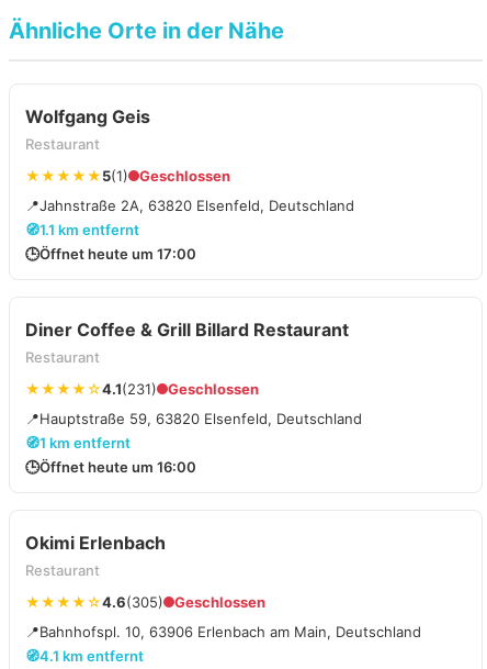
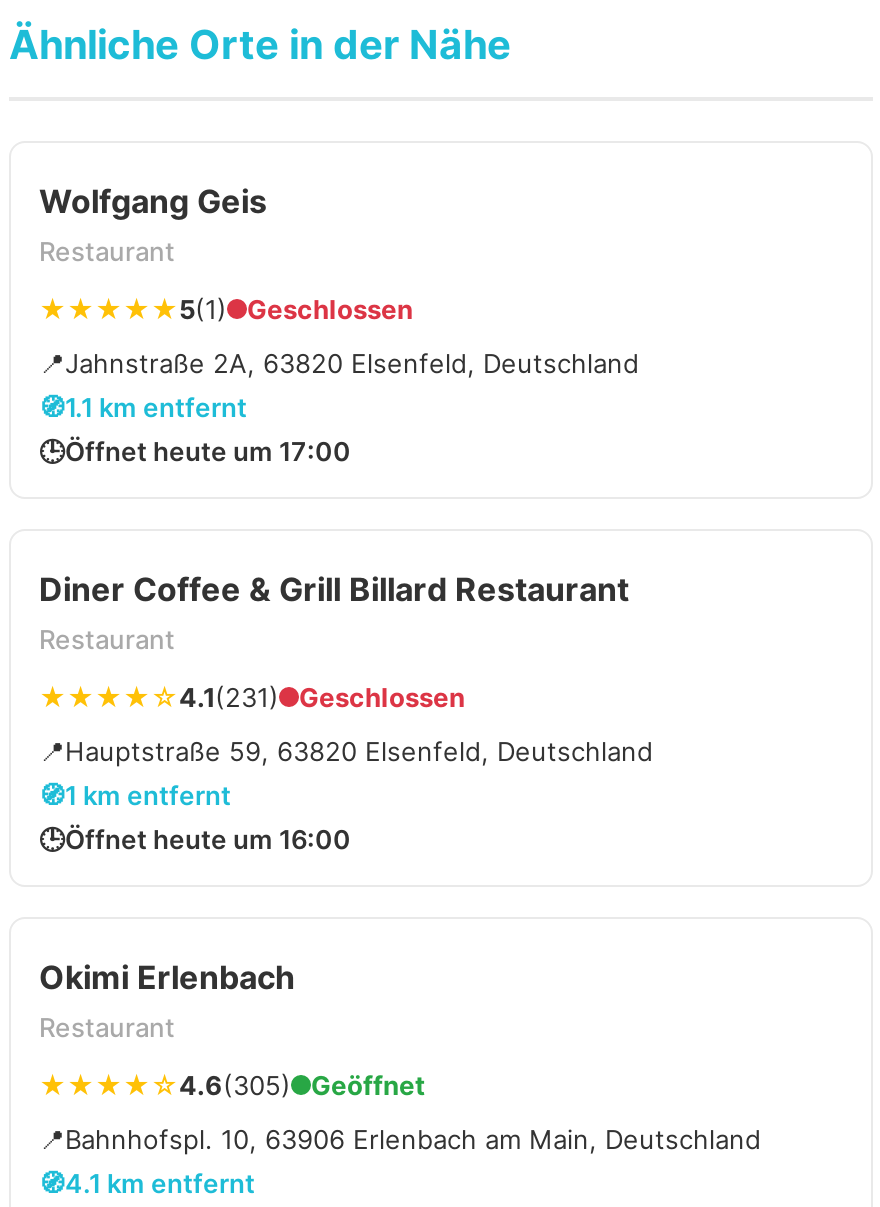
[174,593,265,611] Geschlossen -> [311,1069,425,1101] Geöffnet

